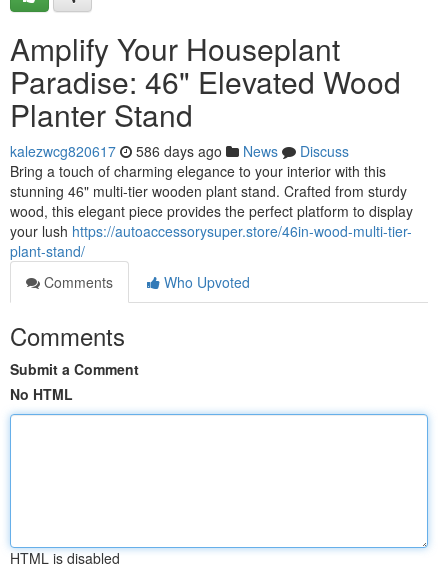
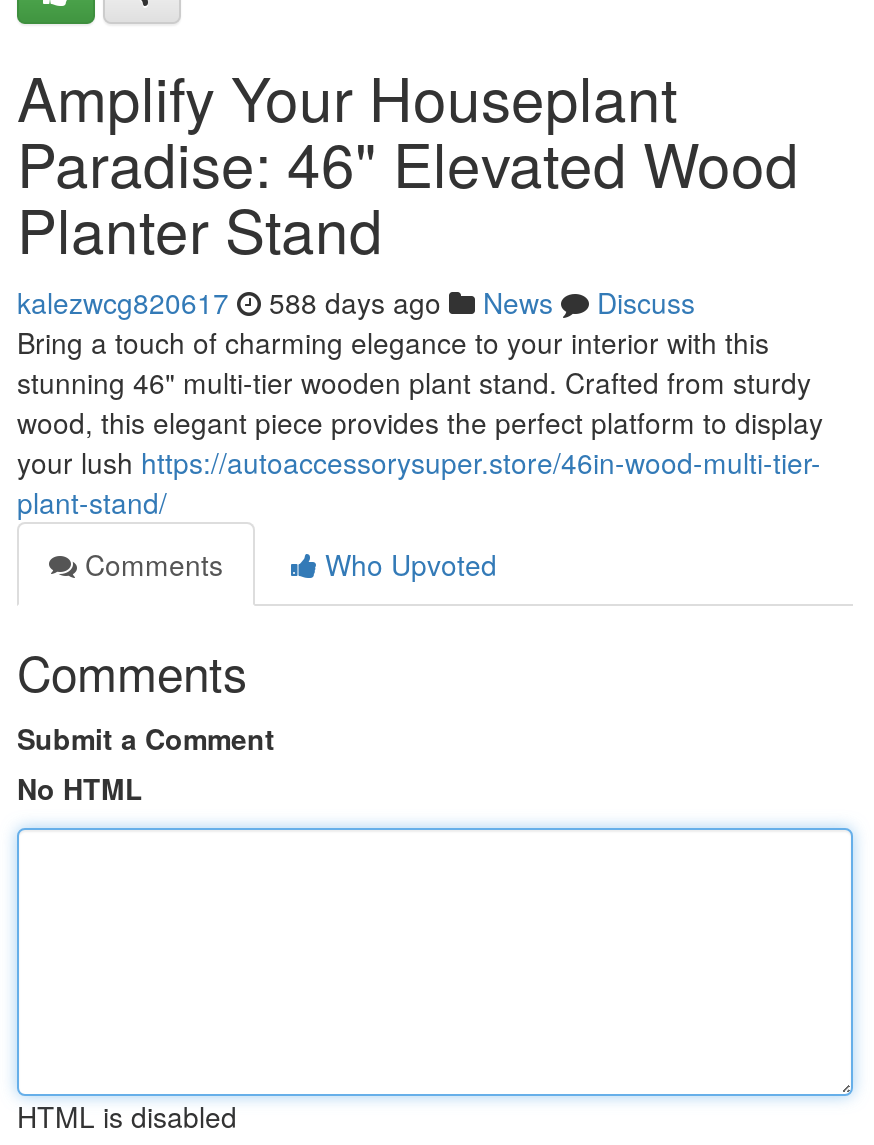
[10,141,349,161] kalezwcg820617 586 days ago News Discuss -> [17,282,695,322] kalezwcg820617 588 days ago News Discuss

